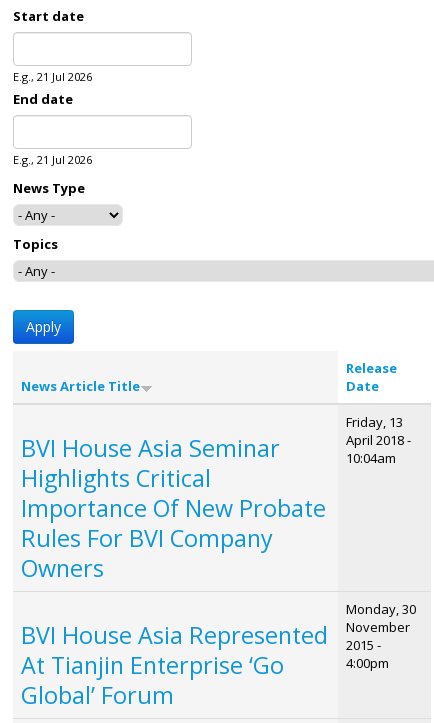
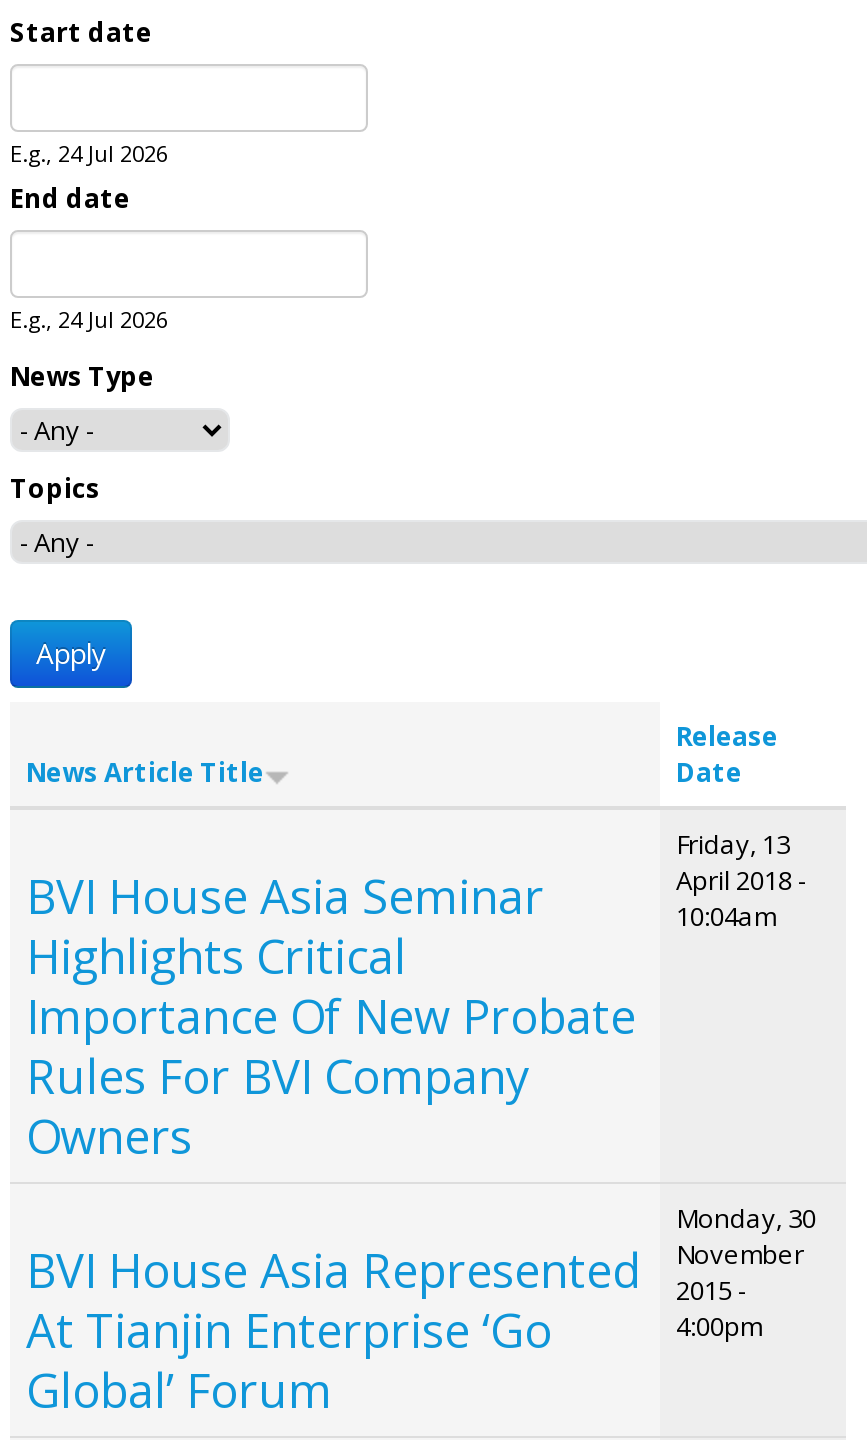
[13,68,92,83] E.g., 21 Jul 2026 -> [10,137,168,167] E.g., 24 Jul 2026
[13,151,92,166] E.g., 21 Jul 2026 -> [10,303,168,333] E.g., 24 Jul 2026

